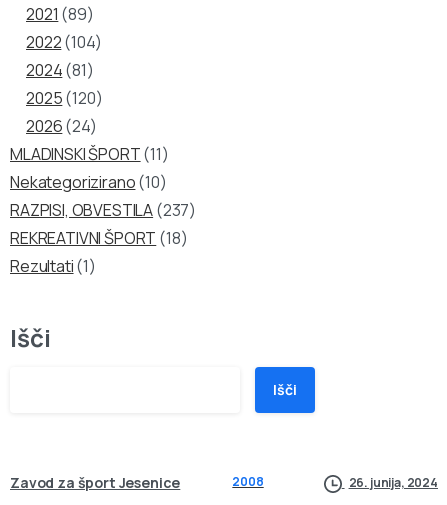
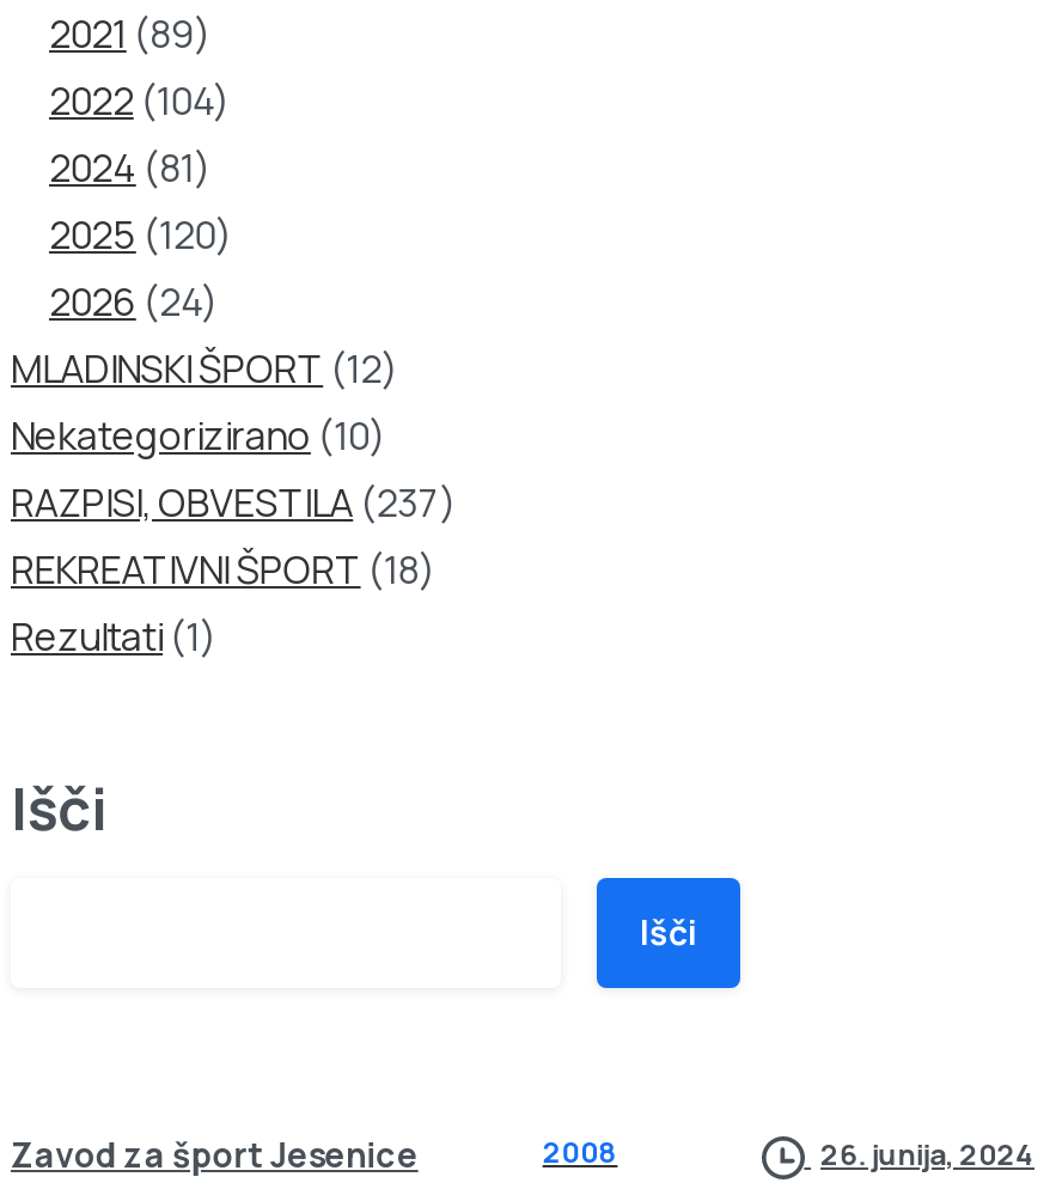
[10,143,169,165] MLADINSKI ŠPORT (11) -> [11,342,398,394] MLADINSKI ŠPORT (12)

